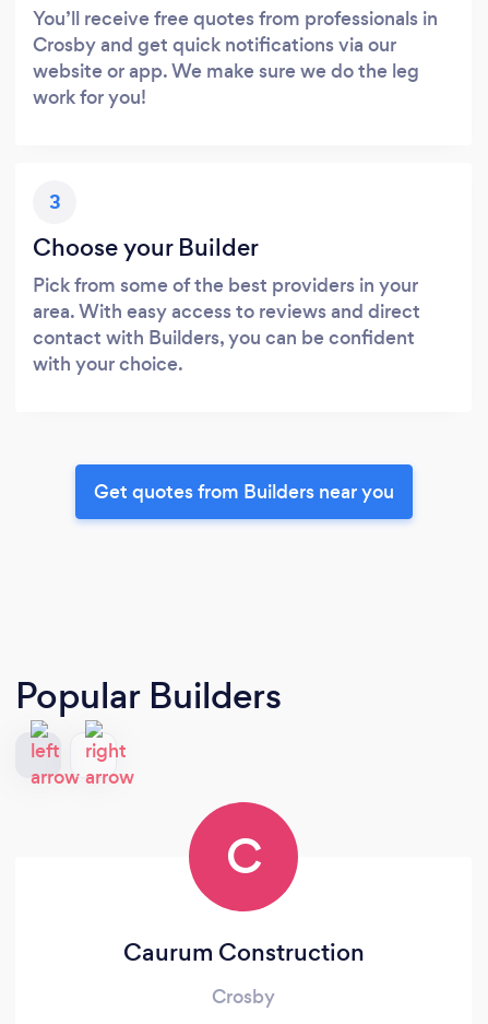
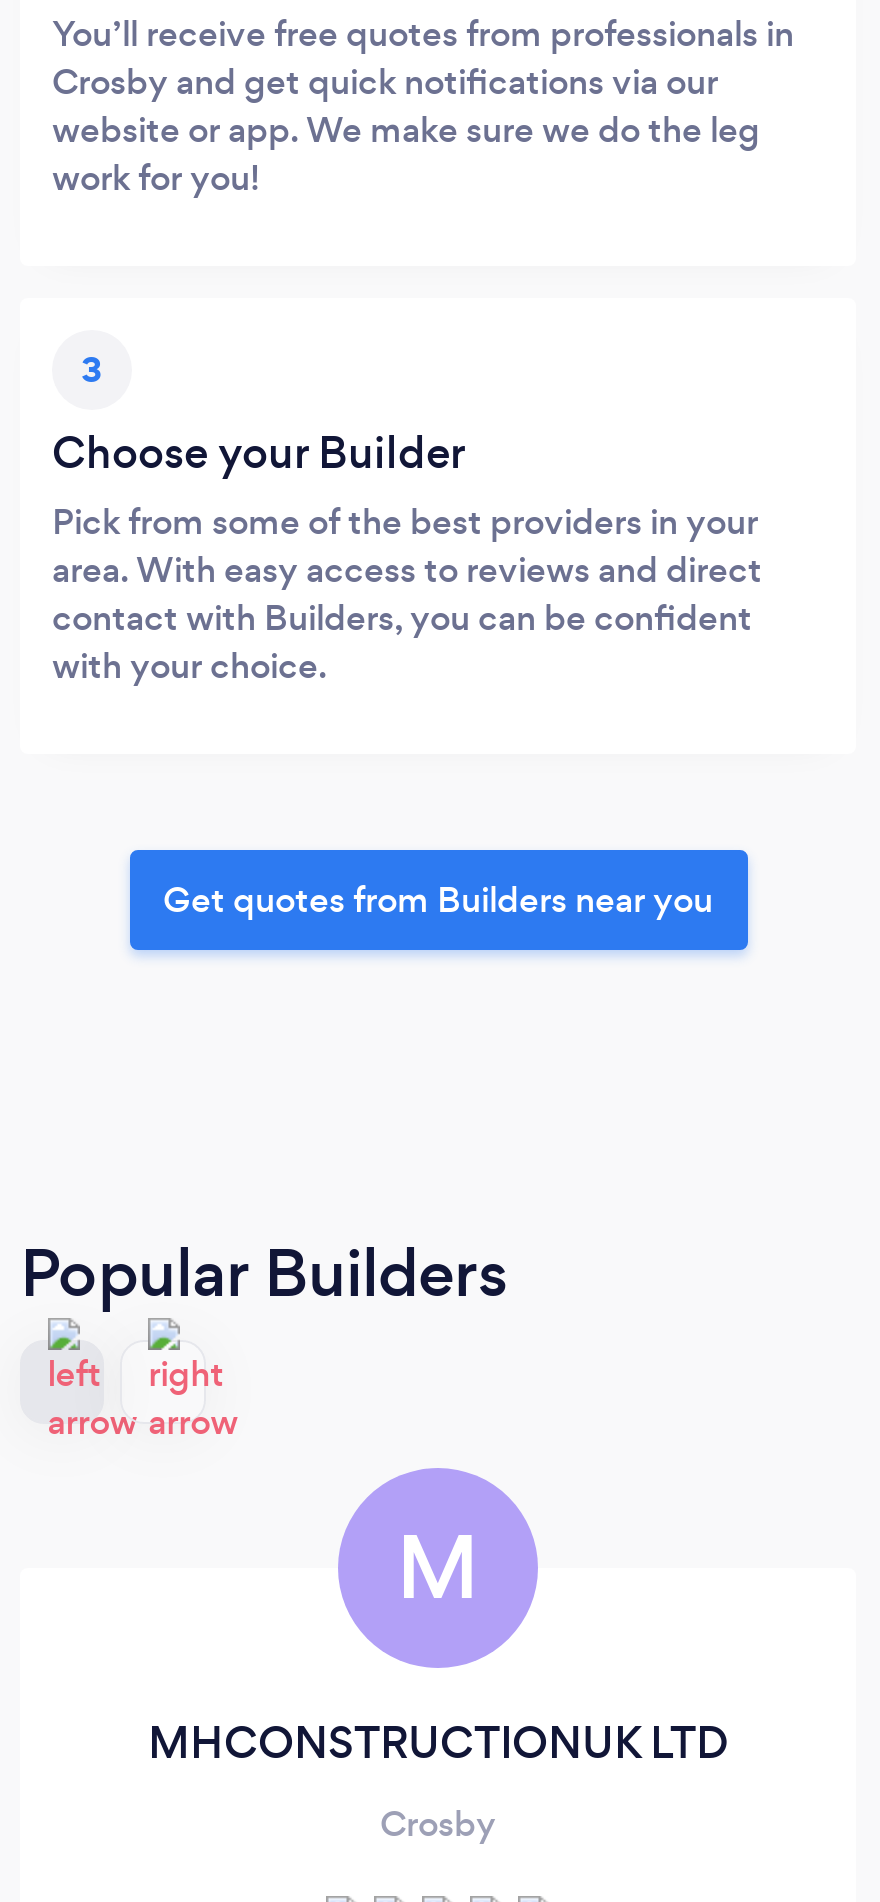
[225,824,261,889] C -> [396,1508,480,1628] M
[123,935,364,969] Caurum Construction -> [148,1712,728,1774] MHCONSTRUCTIONUK LTD

